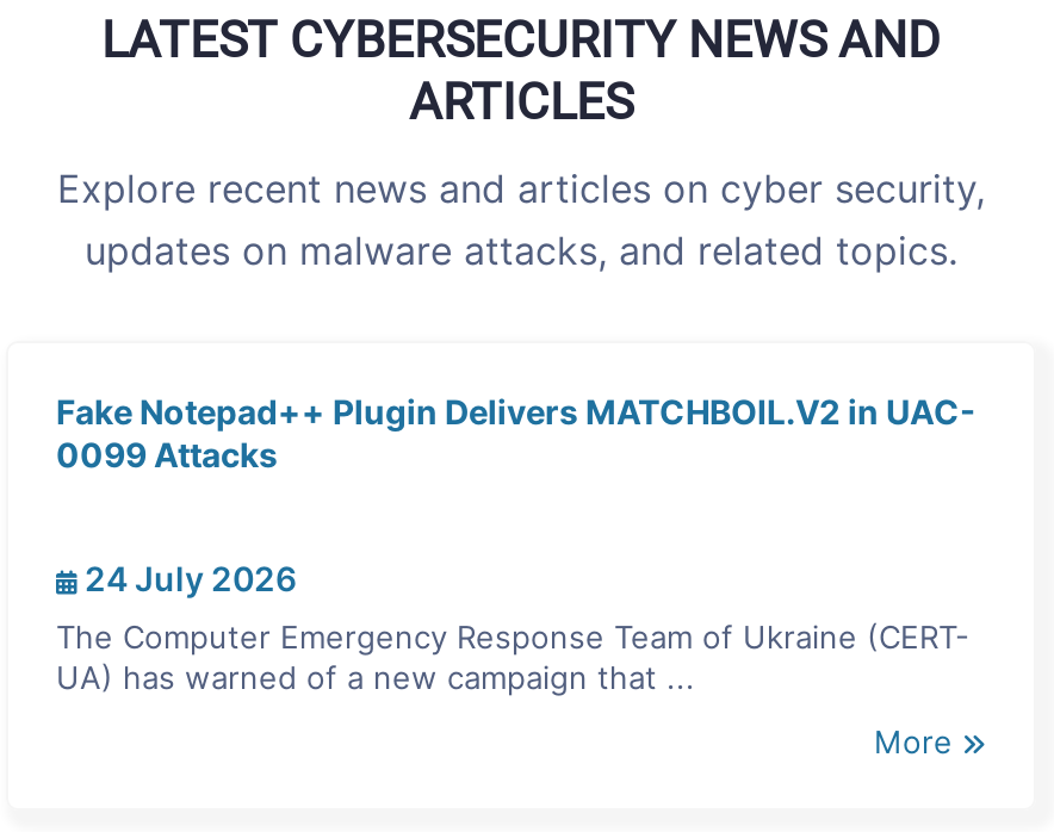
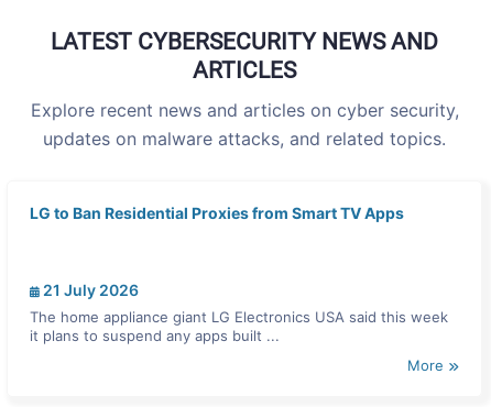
[56,390,976,473] Fake Notepad++ Plugin Delivers MATCHBOIL.V2 in UAC- | 0099 Attacks -> [30,203,404,222] LG to Ban Residential Proxies from Smart TV Apps
[77,557,297,597] 24 July 2026 -> [40,280,139,299] 21 July 2026
[56,616,969,695] The Computer Emergency Response Team of Ukraine (CERT- | UA) has warned of a new campaign that ... -> [30,307,448,344] The home appliance giant LG Electronics USA said this week | it plans to suspend any apps built ...

